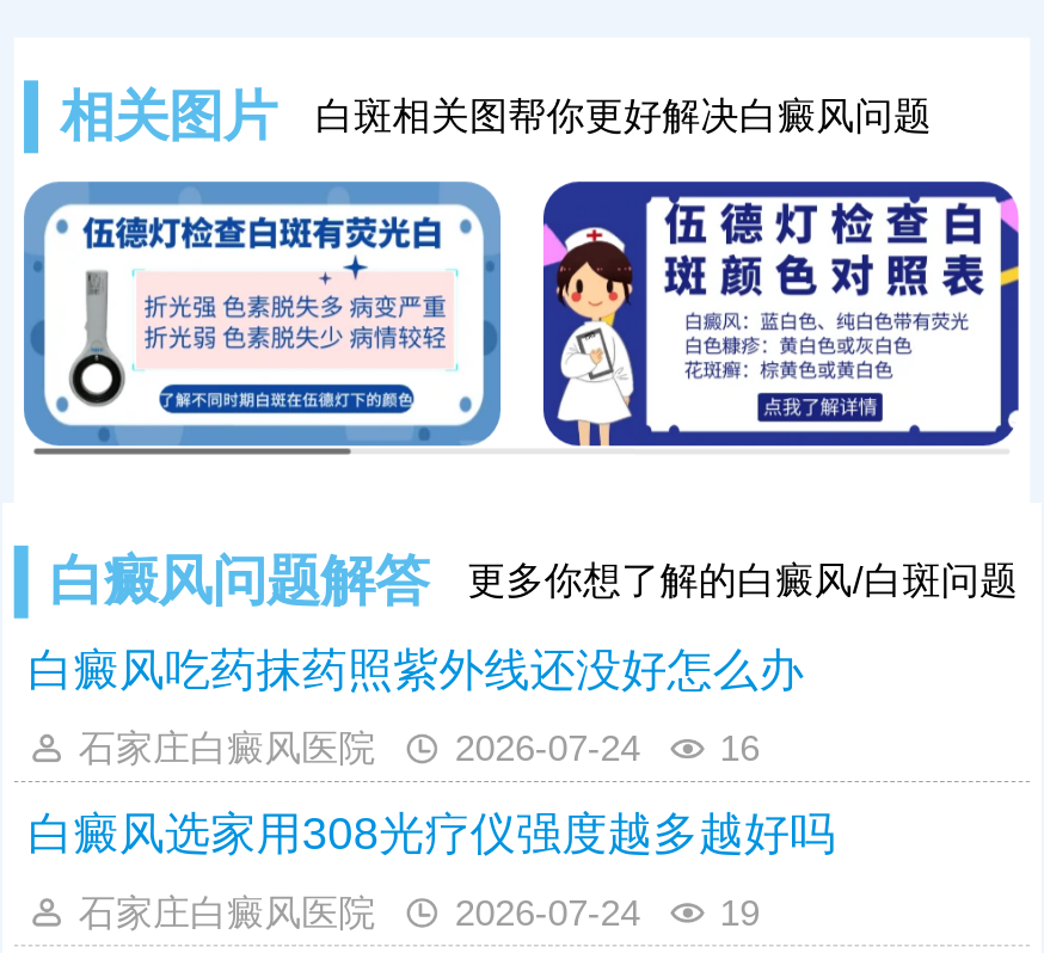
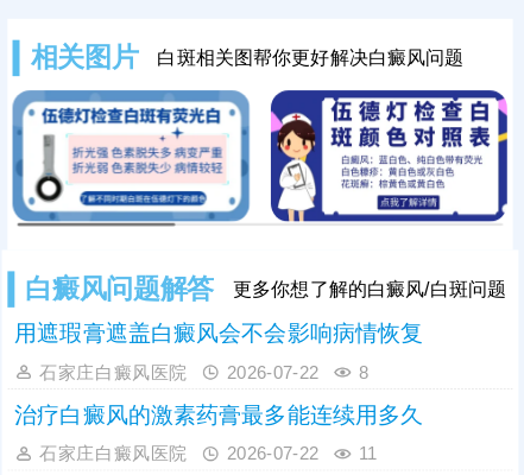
[28,644,804,695] 白癜风吃药抹药照紫外线还没好怎么办 -> [14,320,423,346] 用遮瑕膏遮盖白癜风会不会影响病情恢复
[455,728,760,768] 2026-07-24 | 16 -> [227,362,368,382] 2026-07-22 | 8
[28,808,835,859] 白癜风选家用308光疗仪强度越多越好吗 -> [14,402,423,427] 治疗白癜风的激素药膏最多能连续用多久
[455,892,760,932] 2026-07-24 | 19 -> [227,443,377,463] 2026-07-22 | 11

